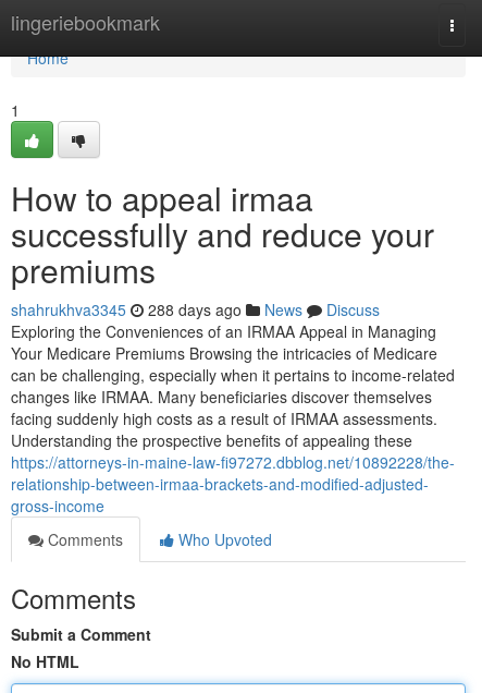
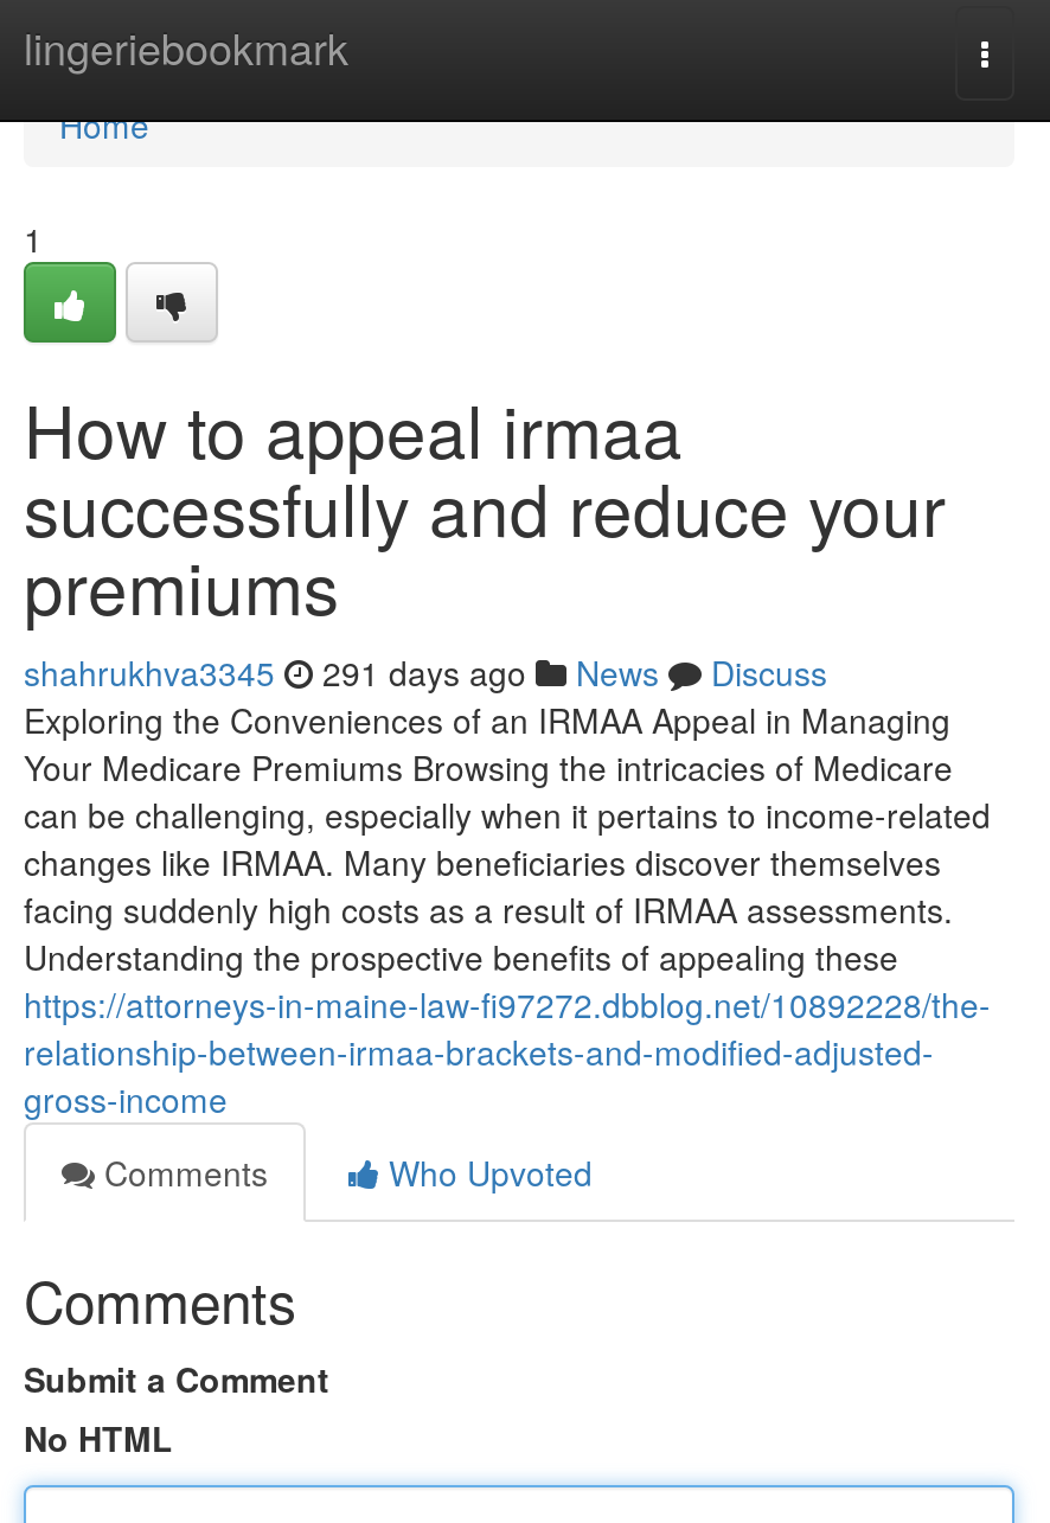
[11,299,380,320] shahrukhva3345 288 days ago News Discuss -> [24,648,827,696] shahrukhva3345 291 days ago News Discuss

